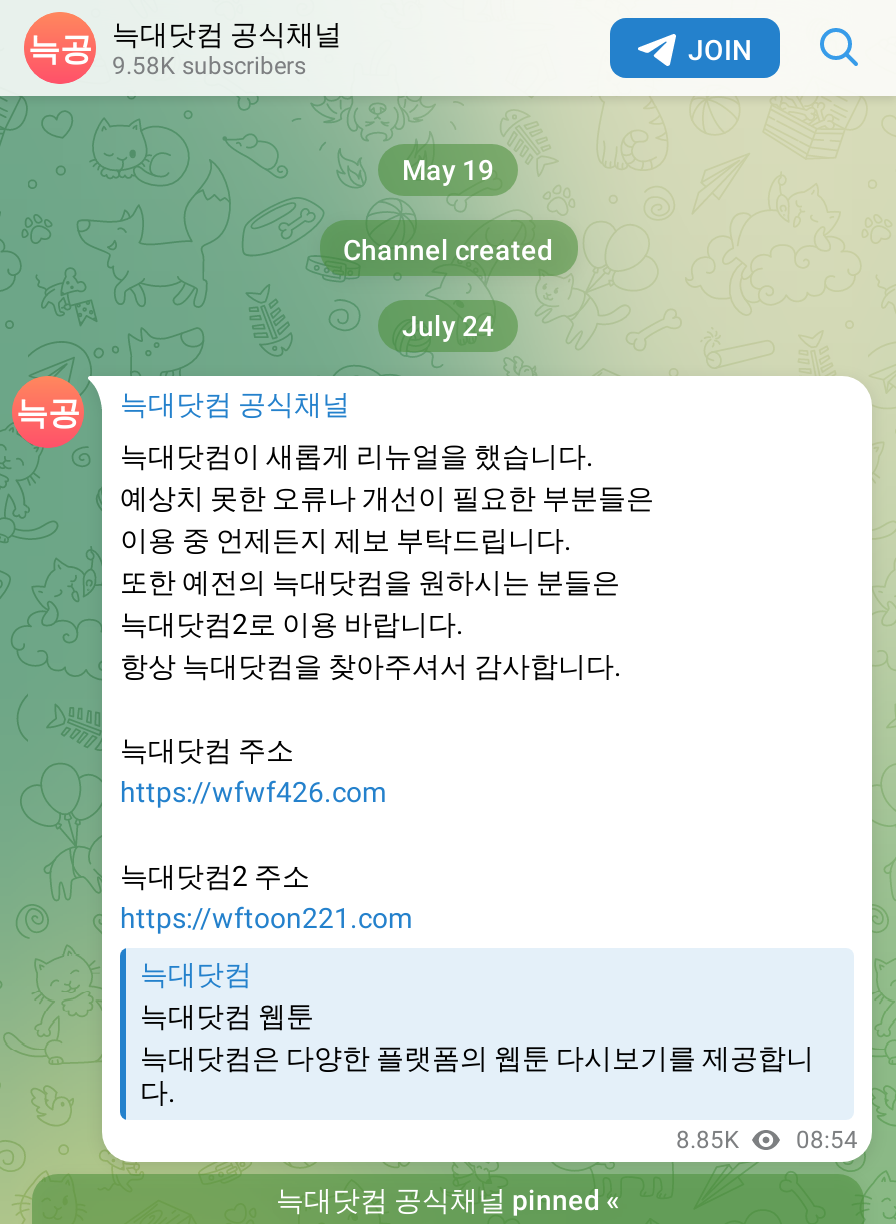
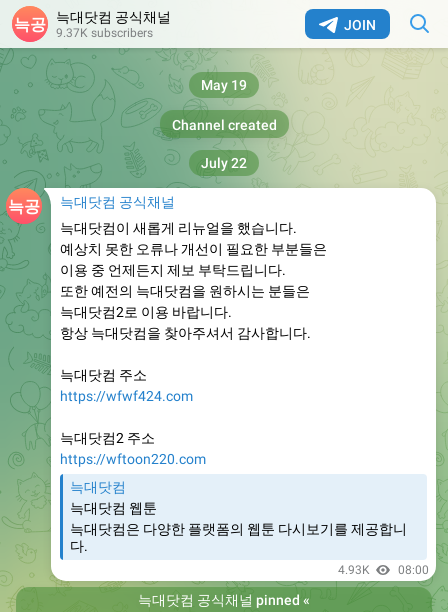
[112,52,306,80] 9.58K subscribers -> [56,26,153,40] 9.37K subscribers
[402,310,494,342] July 24 -> [201,155,247,171] July 22
[120,776,386,808] https://wfwf426.com -> [60,388,193,404] https://wfwf424.com
[120,902,412,934] https://wftoon221.com -> [60,451,206,467] https://wftoon220.com
[676,1126,858,1154] 8.85K | 08:54 -> [338,563,429,577] 4.93K | 08:00

